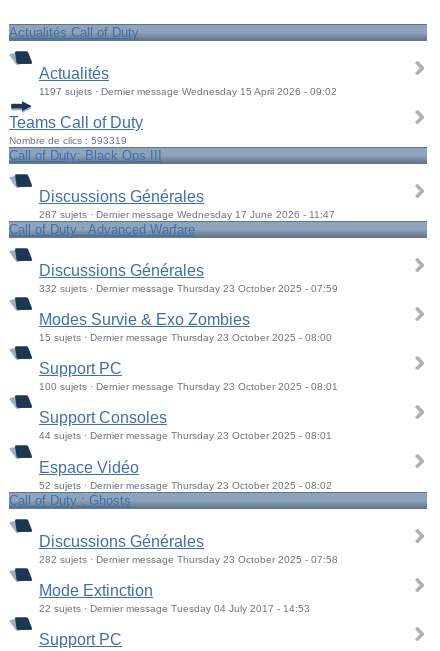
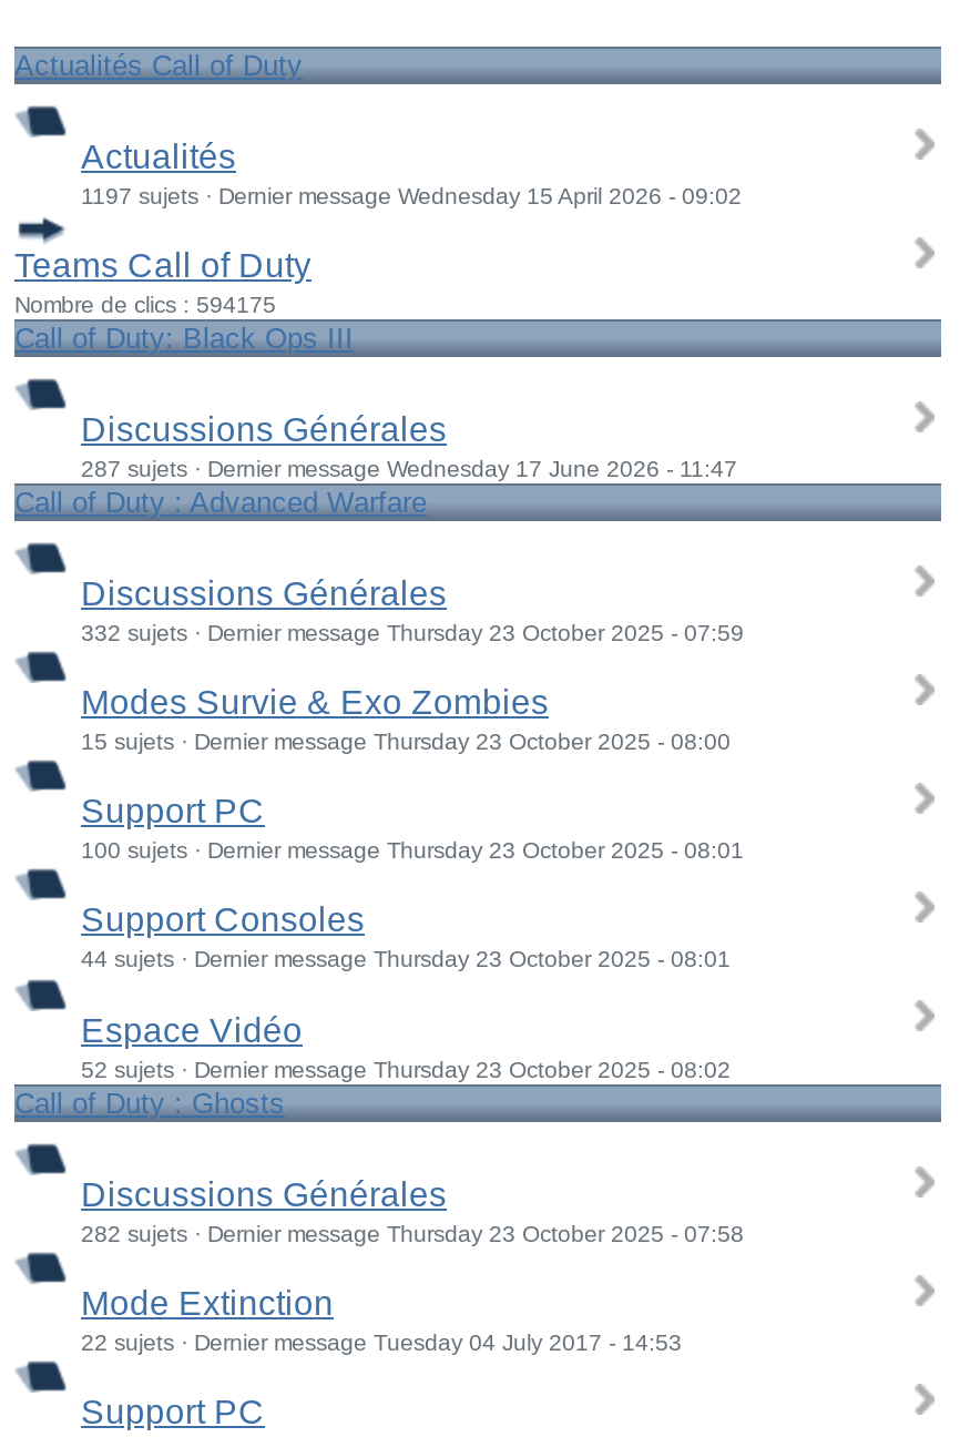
[9,135,127,146] Nombre de clics : 593319 -> [14,293,276,317] Nombre de clics : 594175

